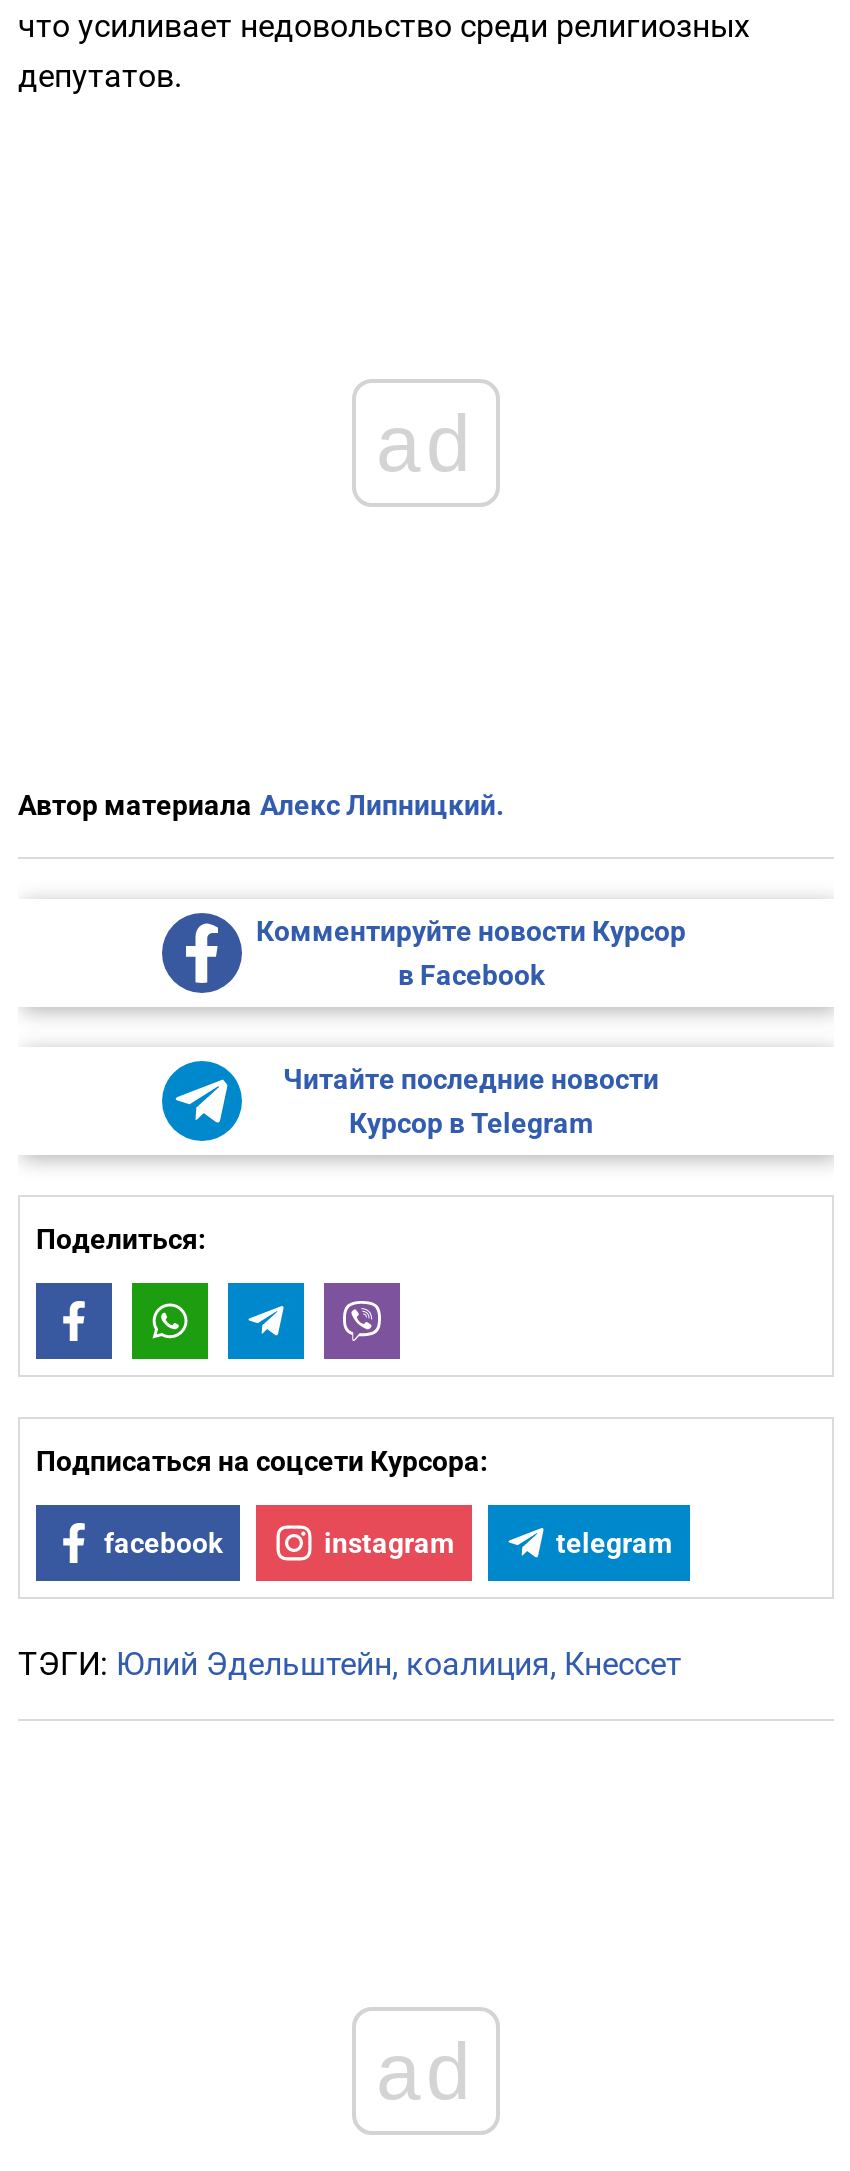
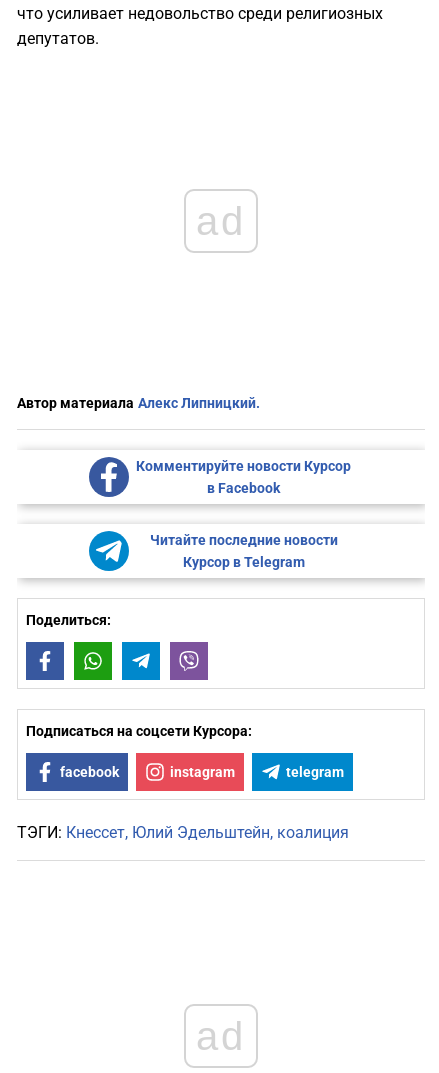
[18,1645,682,1683] ТЭГИ: Юлий Эдельштейн коалиция Кнессет -> [17,823,349,842] ТЭГИ: Кнессет Юлий Эдельштейн коалиция

